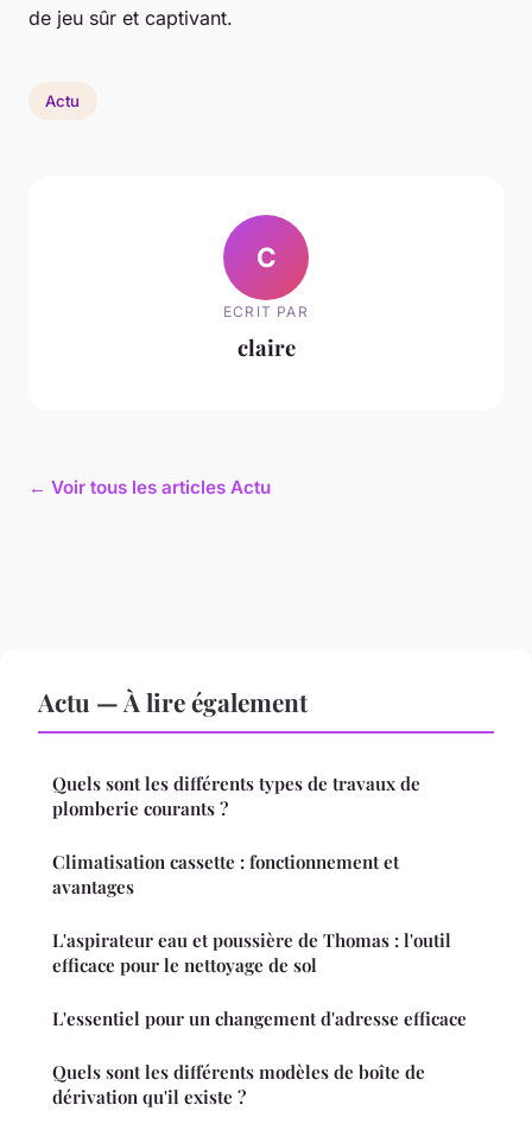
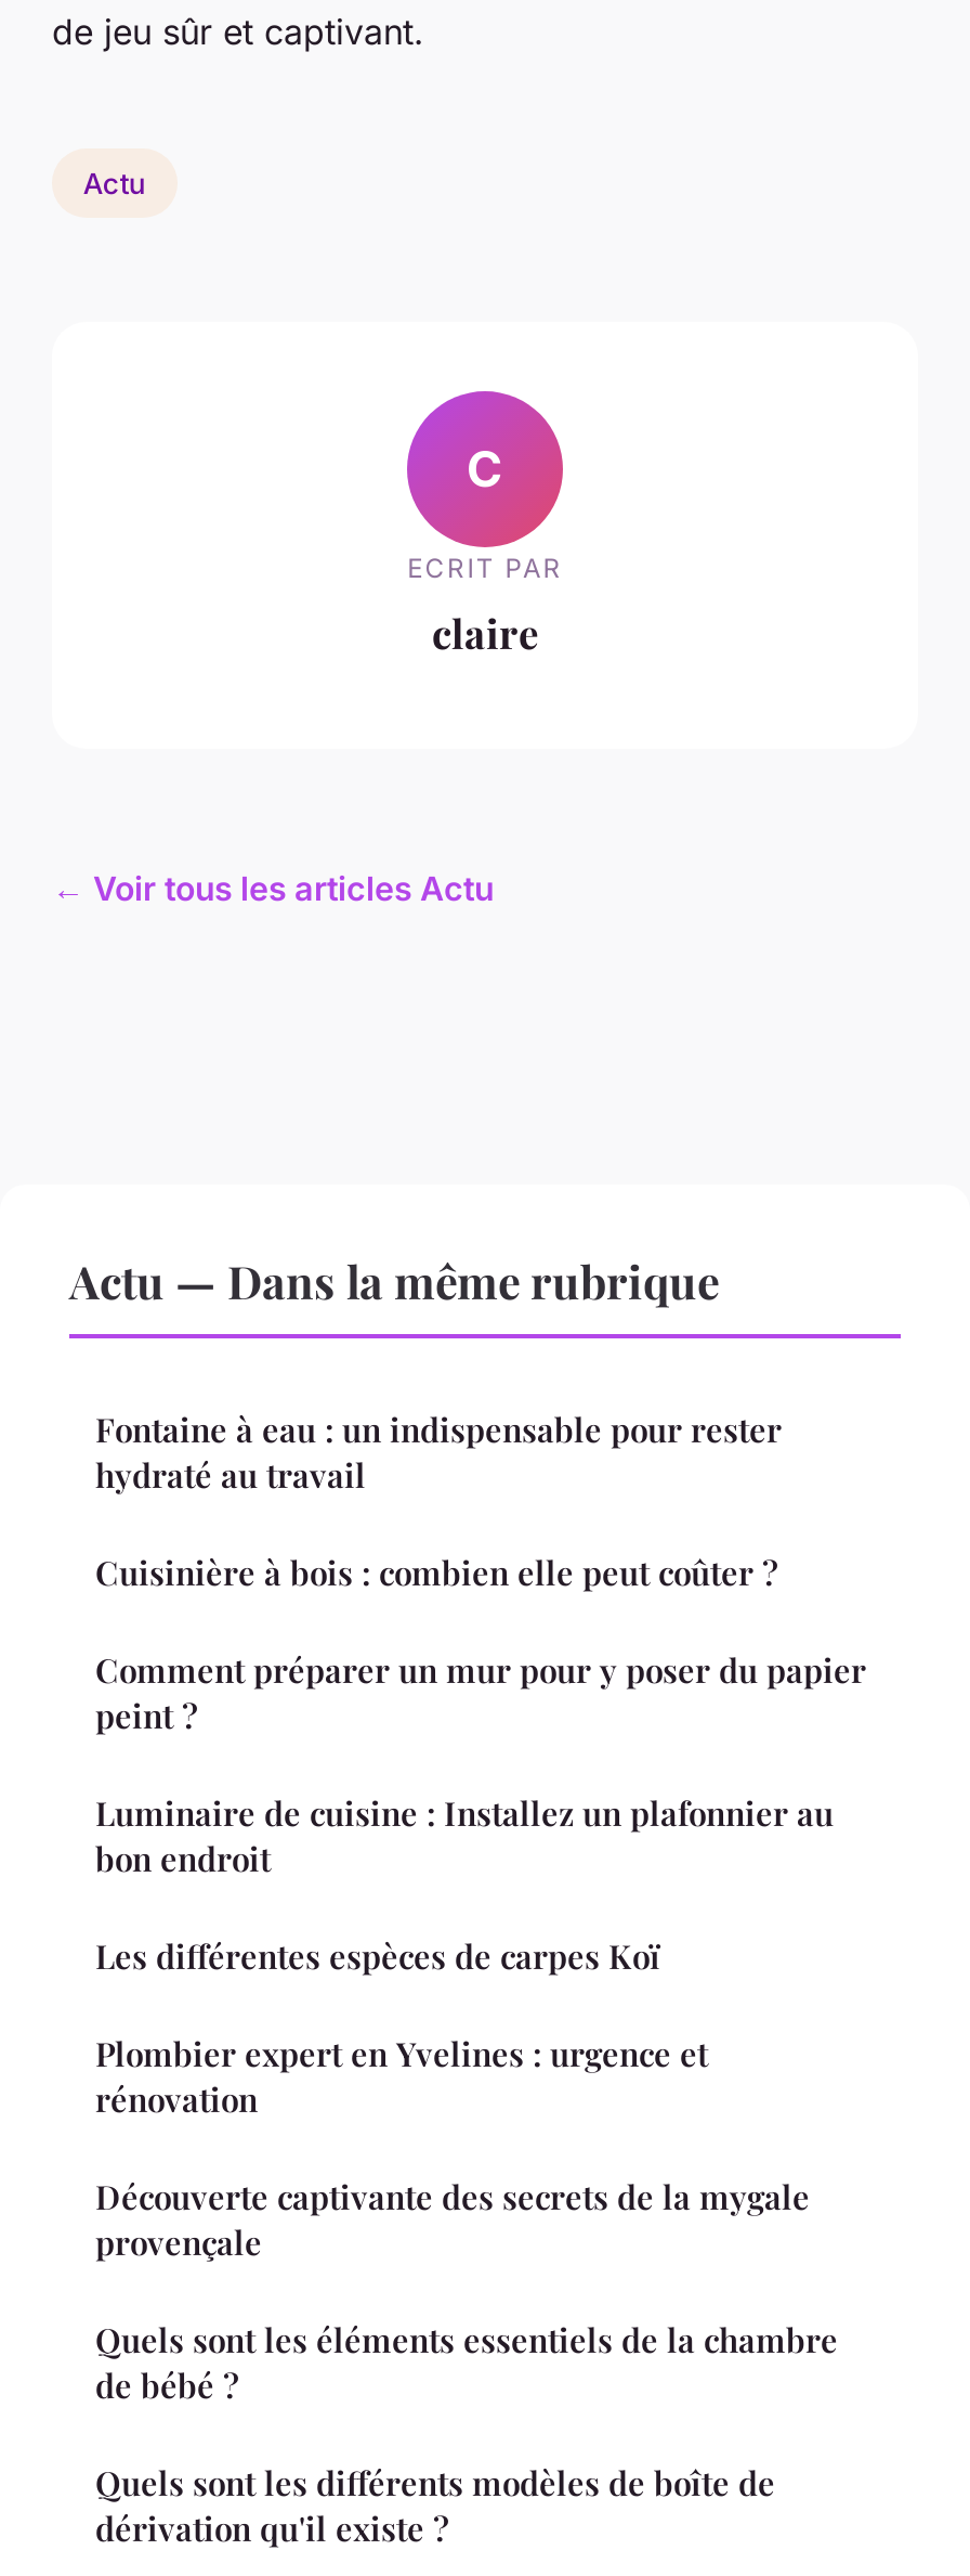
[38,685,467,1030] Actu — À lire également | Quels sont les différents types de travaux de | plomberie courants ? | Climatisation cassette : fonctionnement et | avantages | L'aspirateur eau et poussière de Thomas : l'outil | efficace pour le nettoyage de sol | L'essentiel pour un changement d'adresse efficace -> [69,1250,866,2407] Actu — Dans la même rubrique | Fontaine à eau : un indispensable pour rester | hydraté au travail | Cuisinière à bois : combien elle peut coûter ? | Comment préparer un mur pour y poser du papier | peint ? | Luminaire de cuisine : Installez un plafonnier au | bon endroit | Les différentes espèces de carpes Koï | Plombier expert en Yvelines : urgence et | rénovation | Découverte captivante des secrets de la mygale | provençale | Quels sont les éléments essentiels de la chambre | de bébé ?

